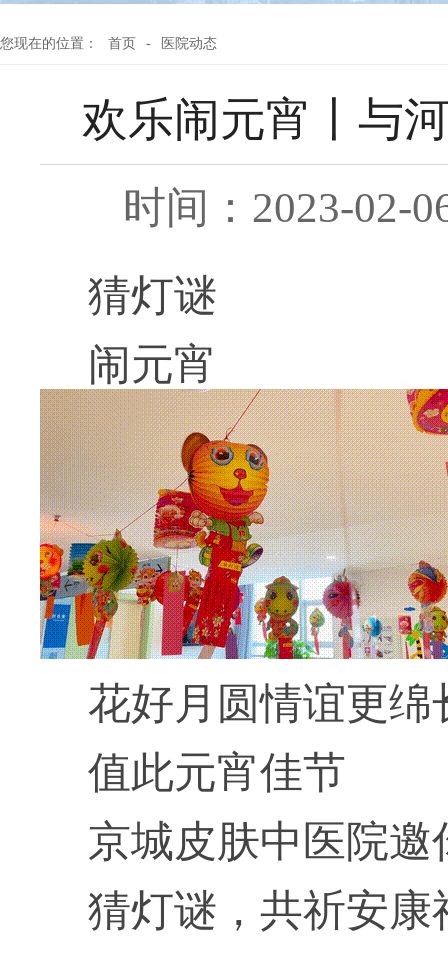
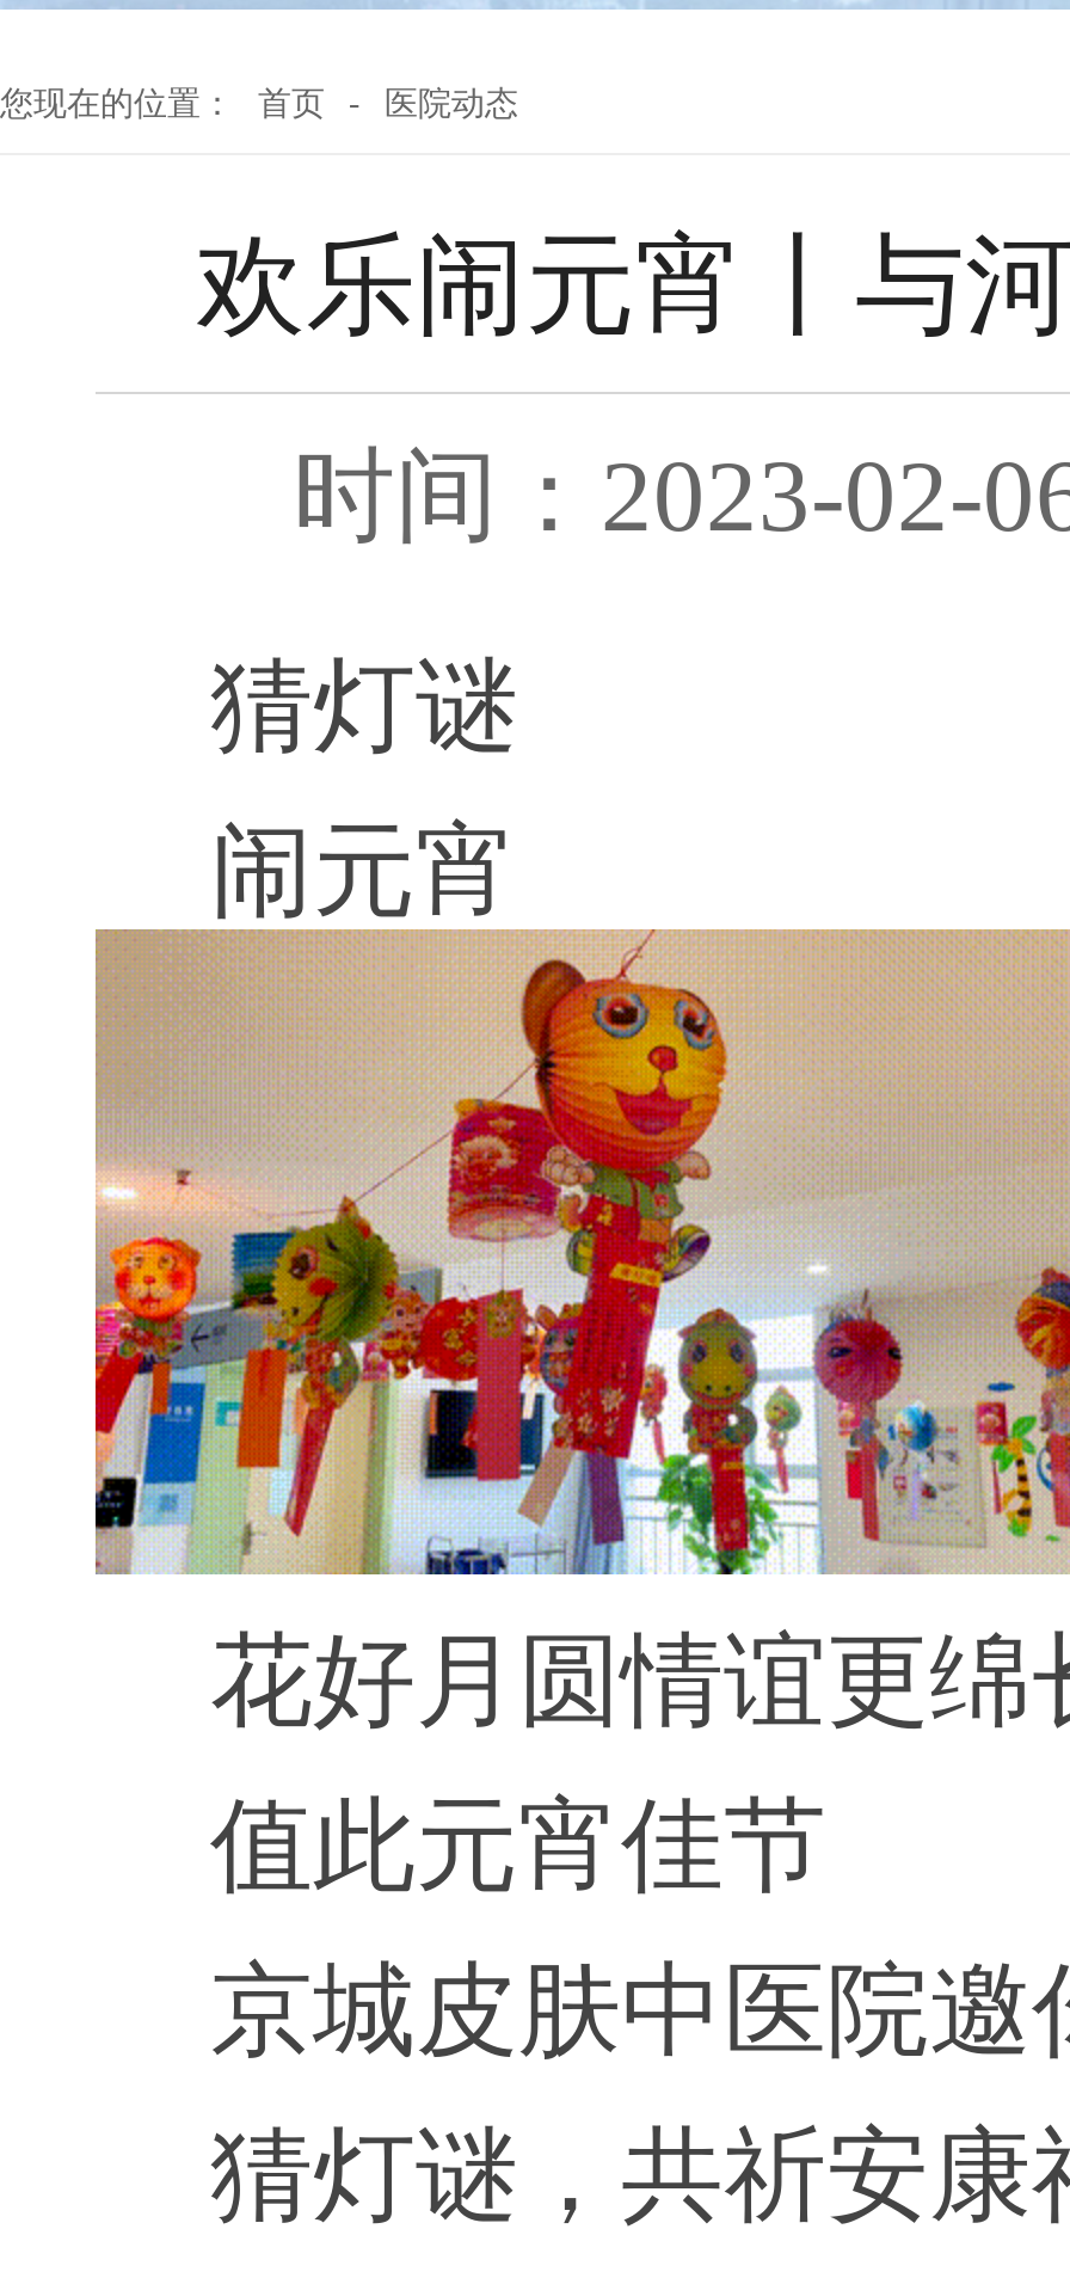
[39,389,445,660] [image] -> [93,932,1063,1577] [image]

